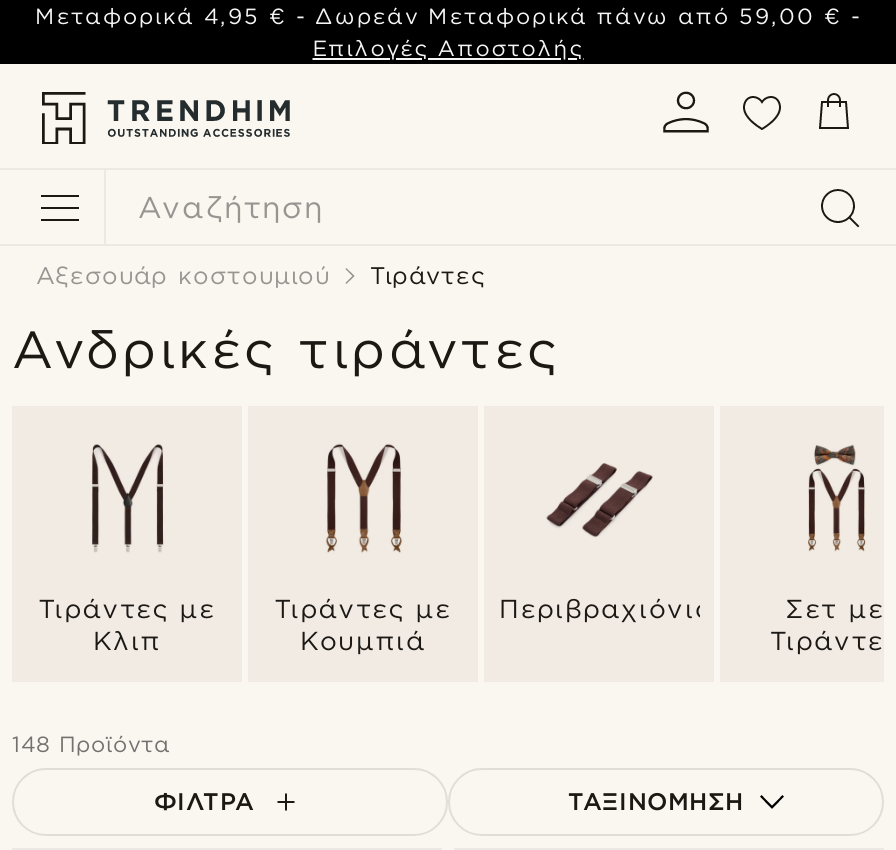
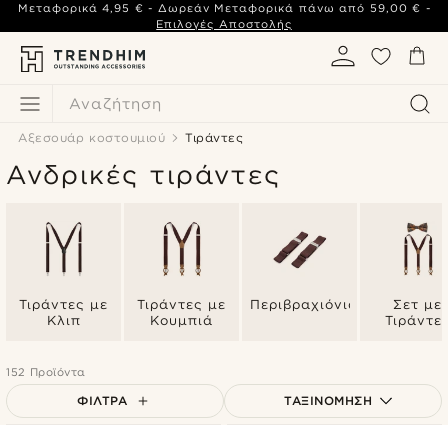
[12,730,171,758] 148 Προϊόντα -> [6,365,85,379] 152 Προϊόντα

